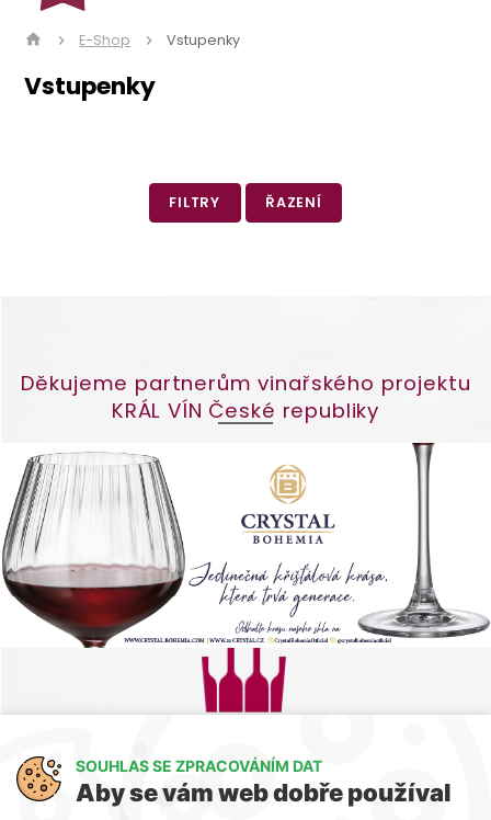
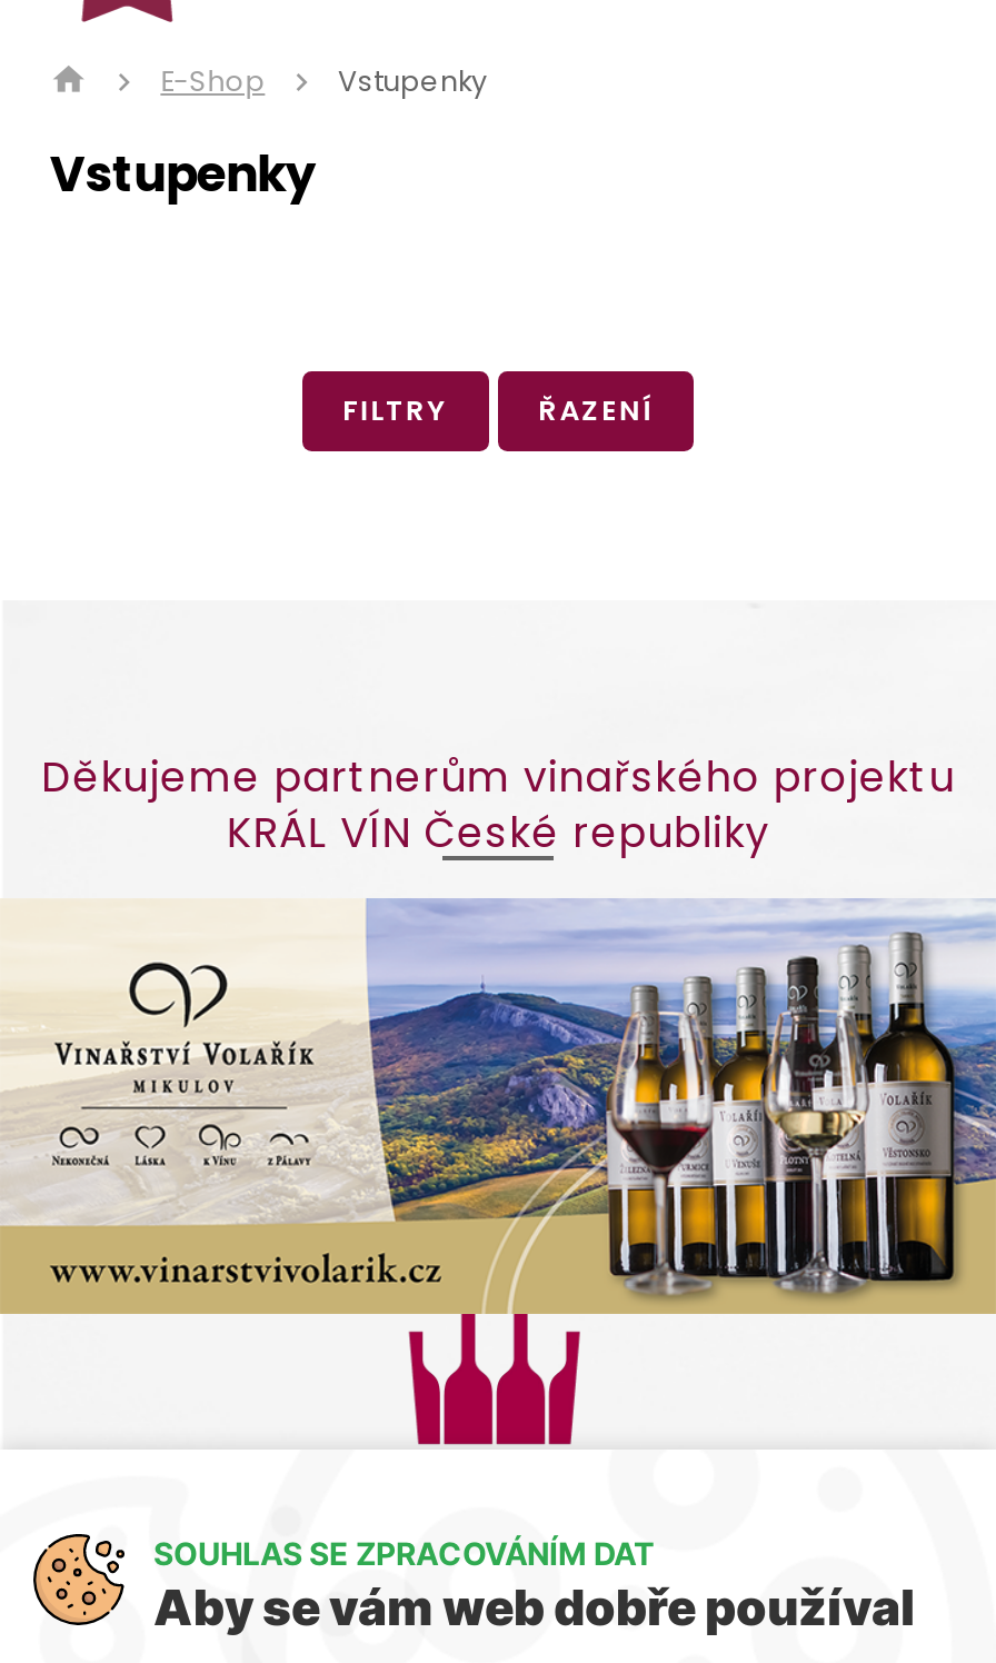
[3,442,488,649] [image] -> [7,898,989,1316] [image]

